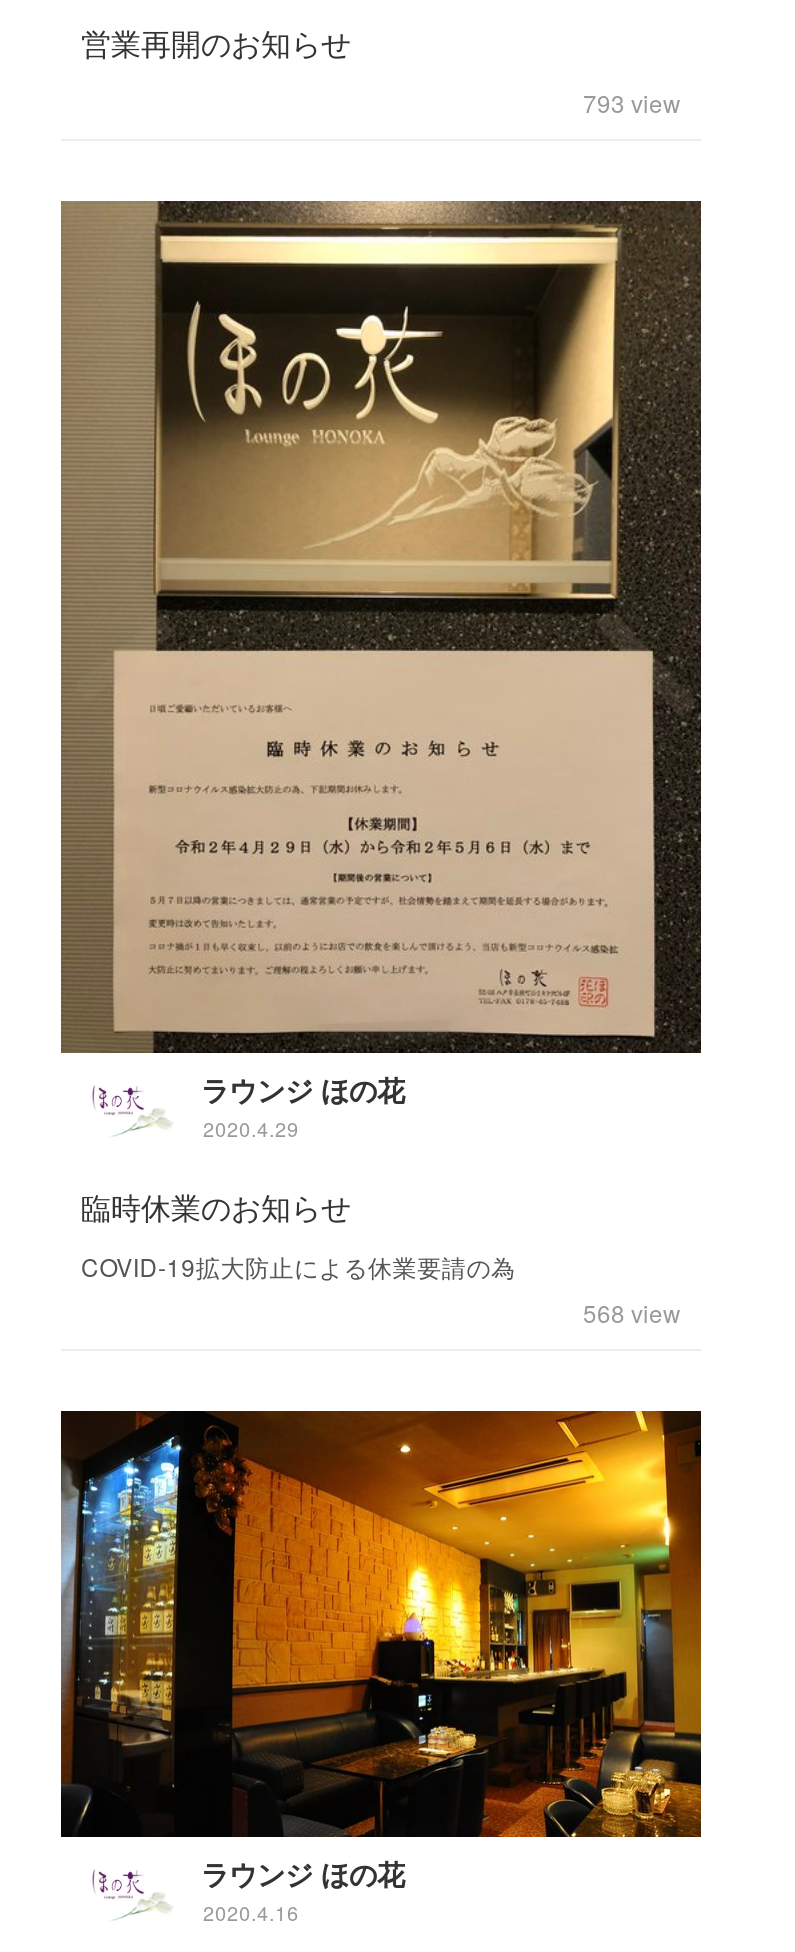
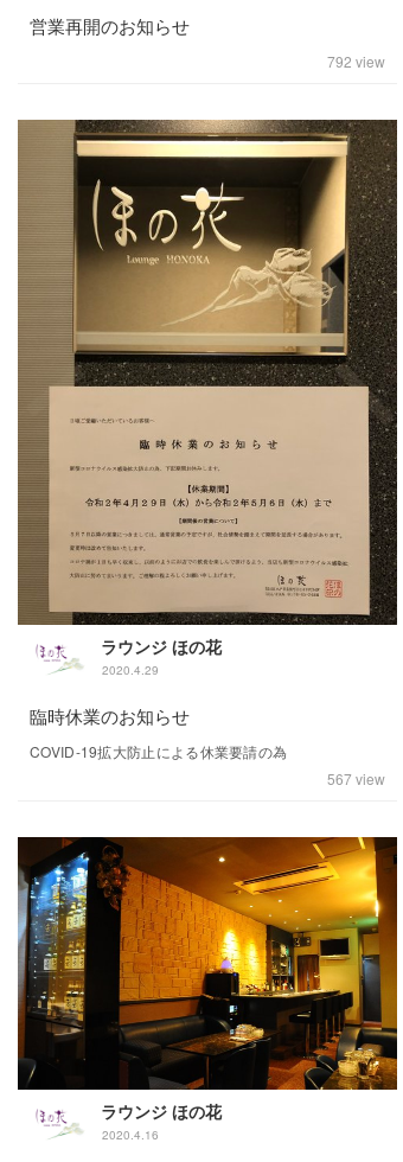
[583,84,681,118] 793 view -> [327,51,385,71] 792 view
[583,1295,681,1329] 568 view -> [327,769,385,789] 567 view

